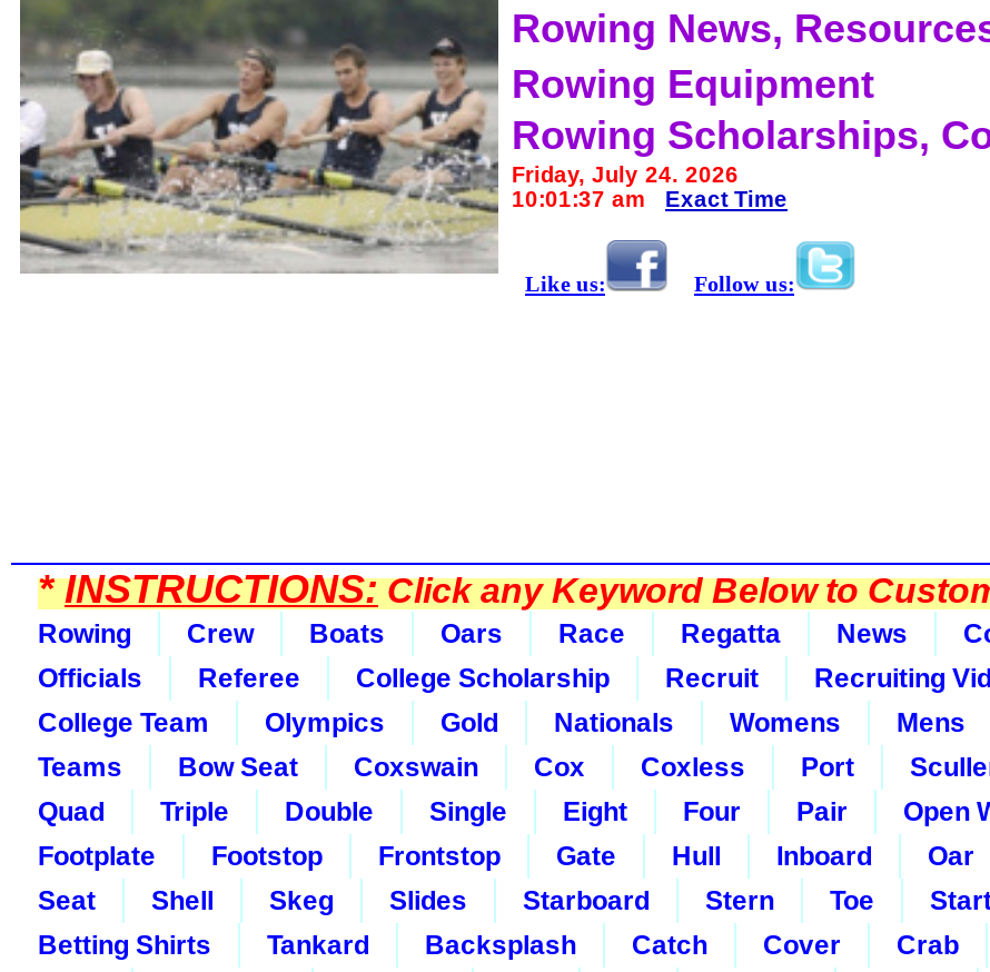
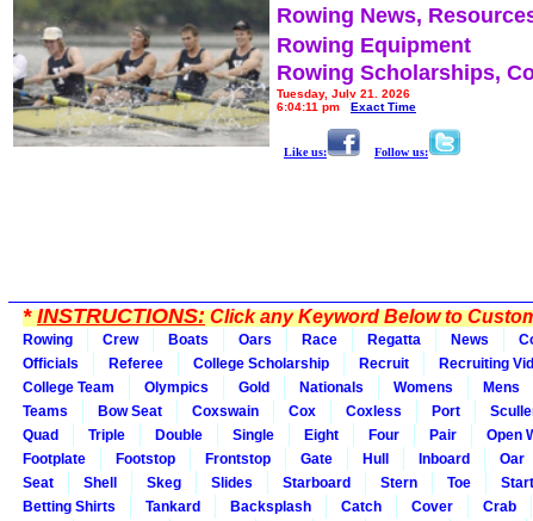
[512,162,739,211] Friday, July 24, 2026 | 10:01:37 am -> [277,87,410,113] Tuesday, July 21, 2026 | 6:04:11 pm

